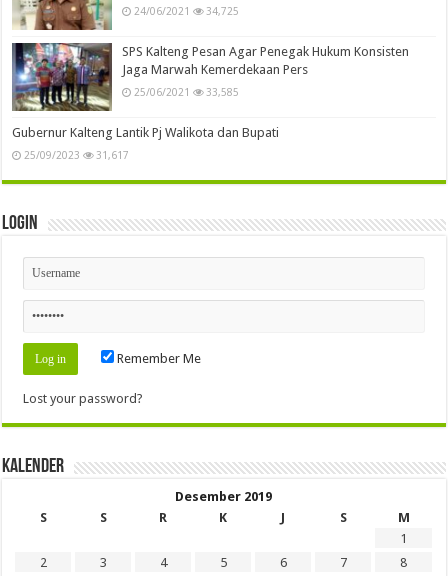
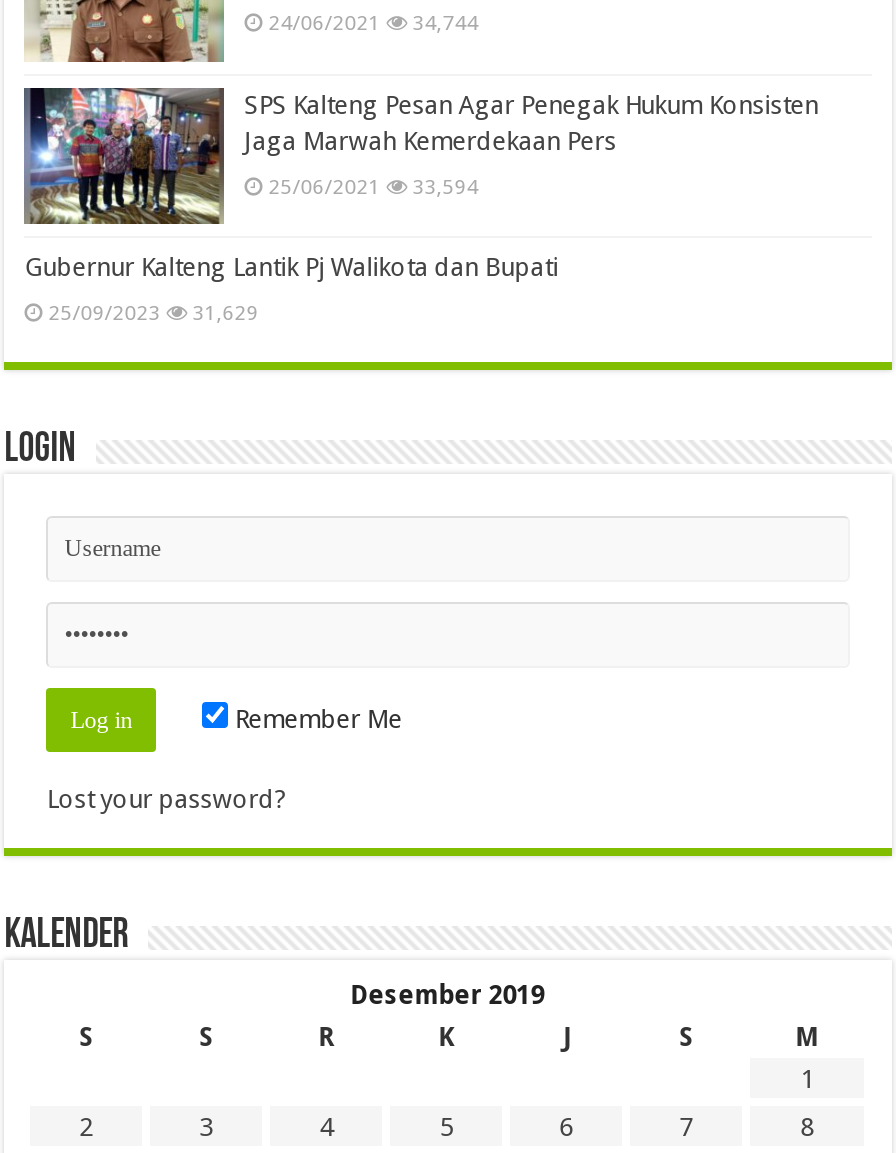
[134,5,239,17] 24/06/2021 34,725 -> [268,10,478,34] 24/06/2021 34,744
[134,86,239,98] 25/06/2021 33,585 -> [268,174,478,198] 25/06/2021 33,594
[24,149,129,161] 25/09/2023 31,617 -> [48,301,258,325] 25/09/2023 31,629

